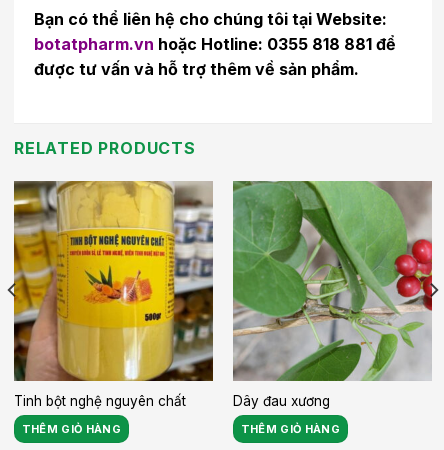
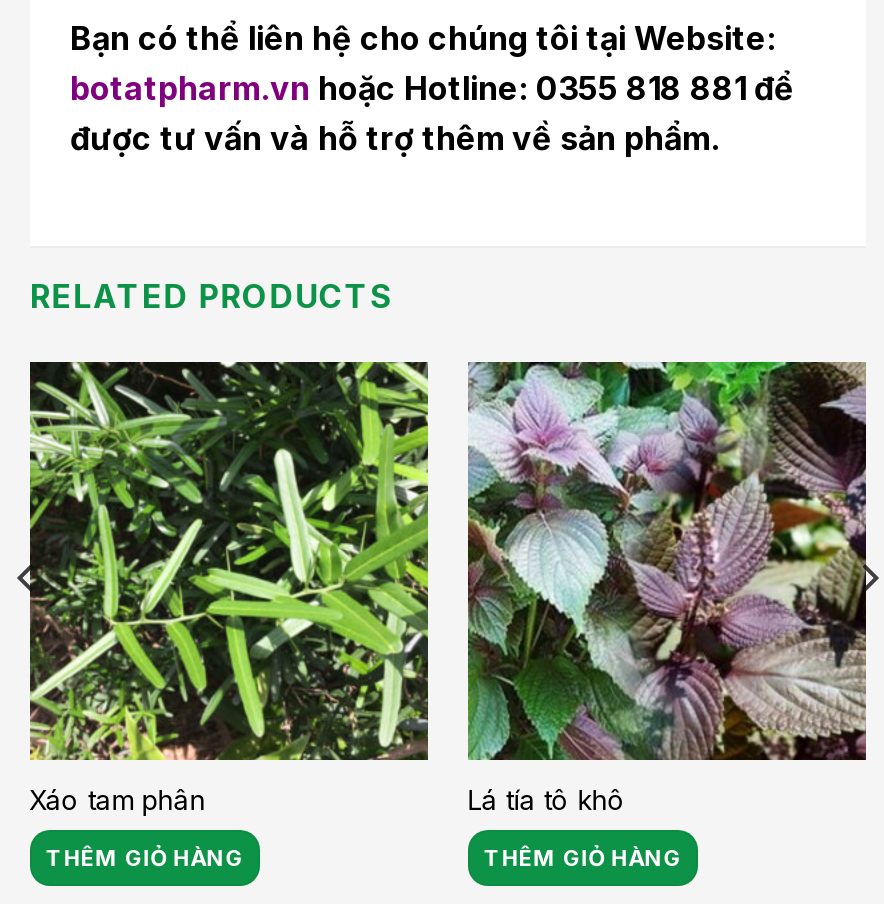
[13,180,214,409] [image] | Tinh bột nghệ nguyên chất -> [28,359,430,817] [image] | Xáo tam phân
[232,181,433,409] [image] | Dây đau xương -> [466,361,868,817] [image] | Lá tía tô khô

